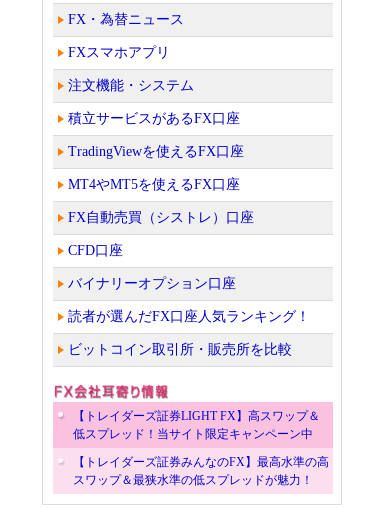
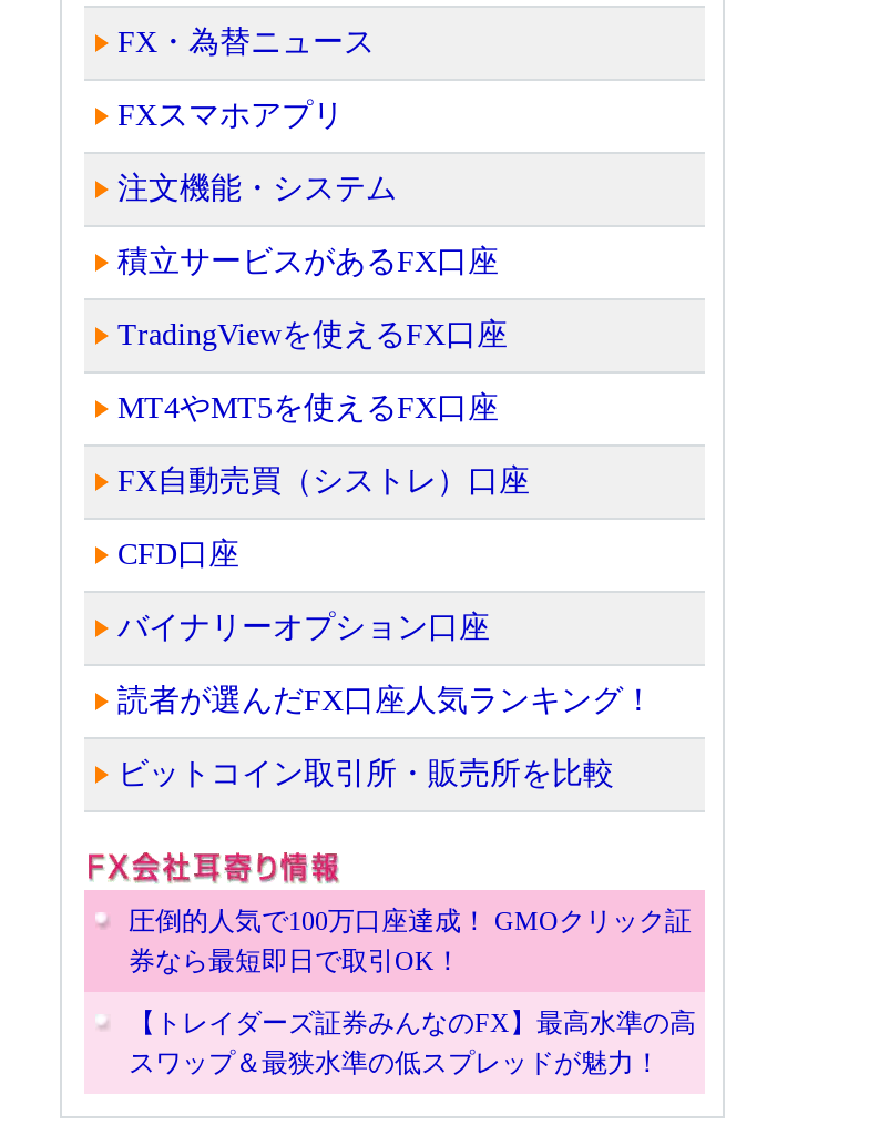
[73,409,320,441] 【トレイダーズ証券LIGHT FX】高スワップ＆ | 低スプレッド！当サイト限定キャンペーン中 -> [129,906,692,977] 圧倒的人気で100万口座達成！ GMOクリック証 | 券なら最短即日で取引OK！

